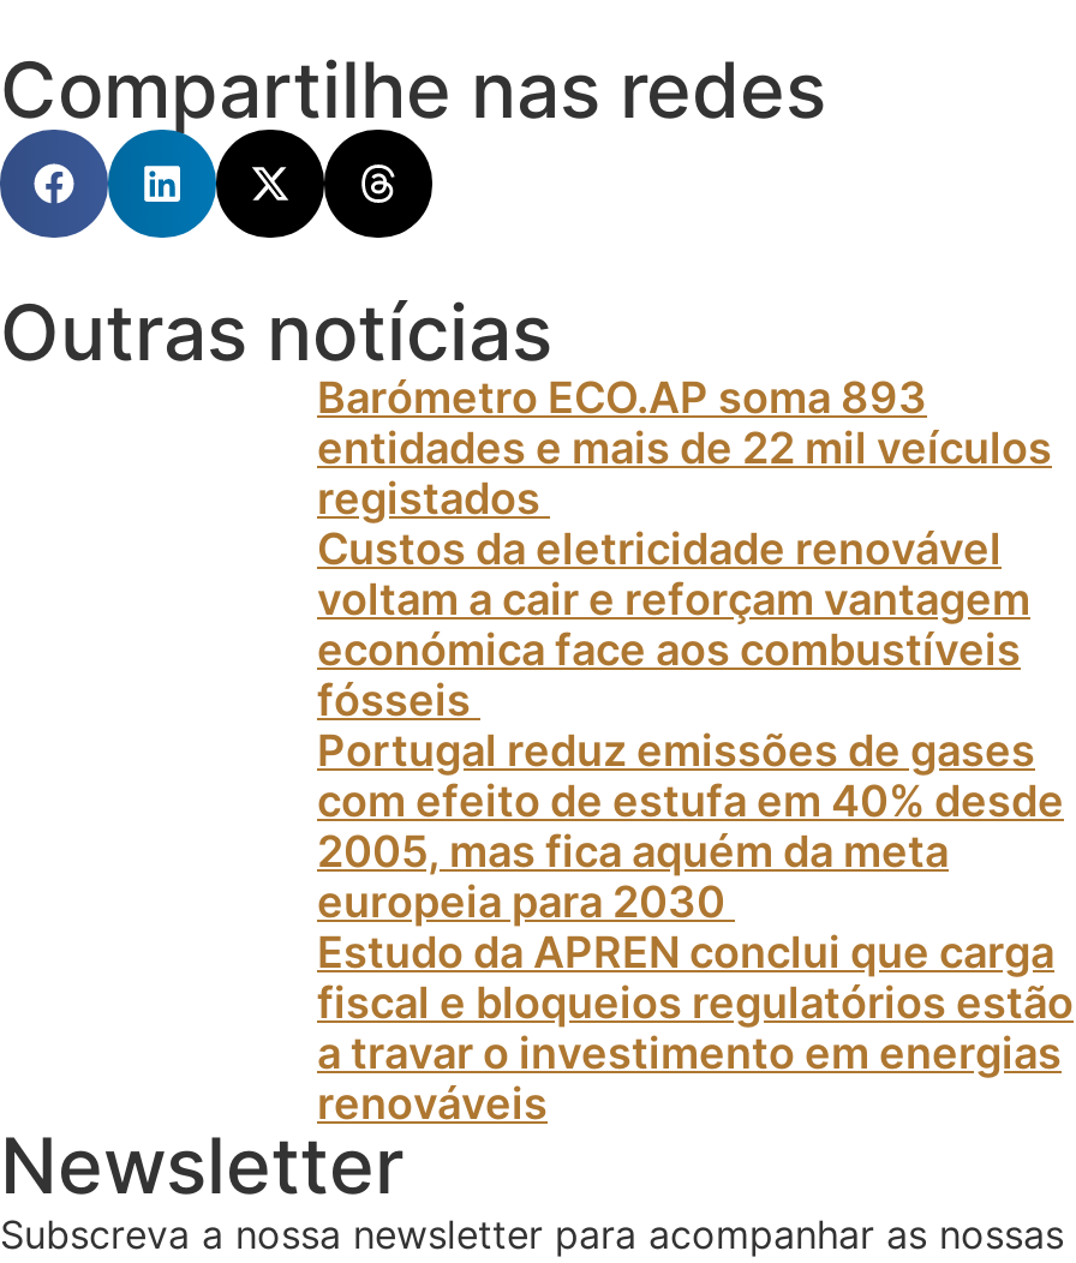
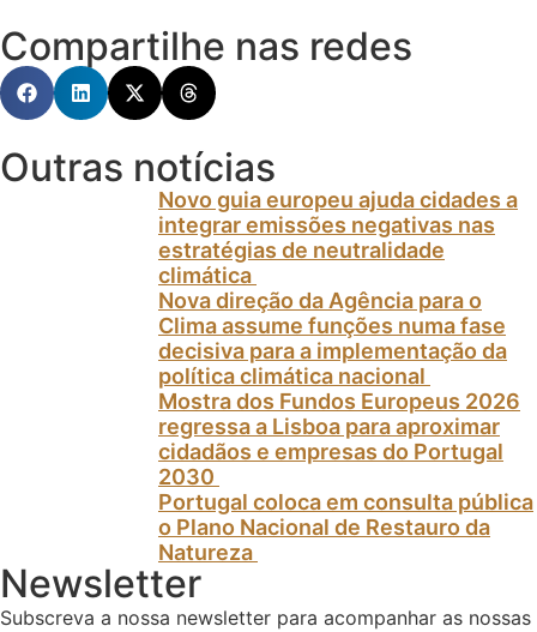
[317,371,1074,1127] Barómetro ECO.AP soma 893 | entidades e mais de 22 mil veículos | registados | Custos da eletricidade renovável | voltam a cair e reforçam vantagem | económica face aos combustíveis | fósseis | Portugal reduz emissões de gases | com efeito de estufa em 40% desde | 2005, mas fica aquém da meta | europeia para 2030 | Estudo da APREN conclui que carga | fiscal e bloqueios regulatórios estão | a travar o investimento em energias | renováveis -> [158,186,533,564] Novo guia europeu ajuda cidades a | integrar emissões negativas nas | estratégias de neutralidade | climática | Nova direção da Agência para o | Clima assume funções numa fase | decisiva para a implementação da | política climática nacional | Mostra dos Fundos Europeus 2026 | regressa a Lisboa para aproximar | cidadãos e empresas do Portugal | 2030 | Portugal coloca em consulta pública | o Plano Nacional de Restauro da | Natureza

